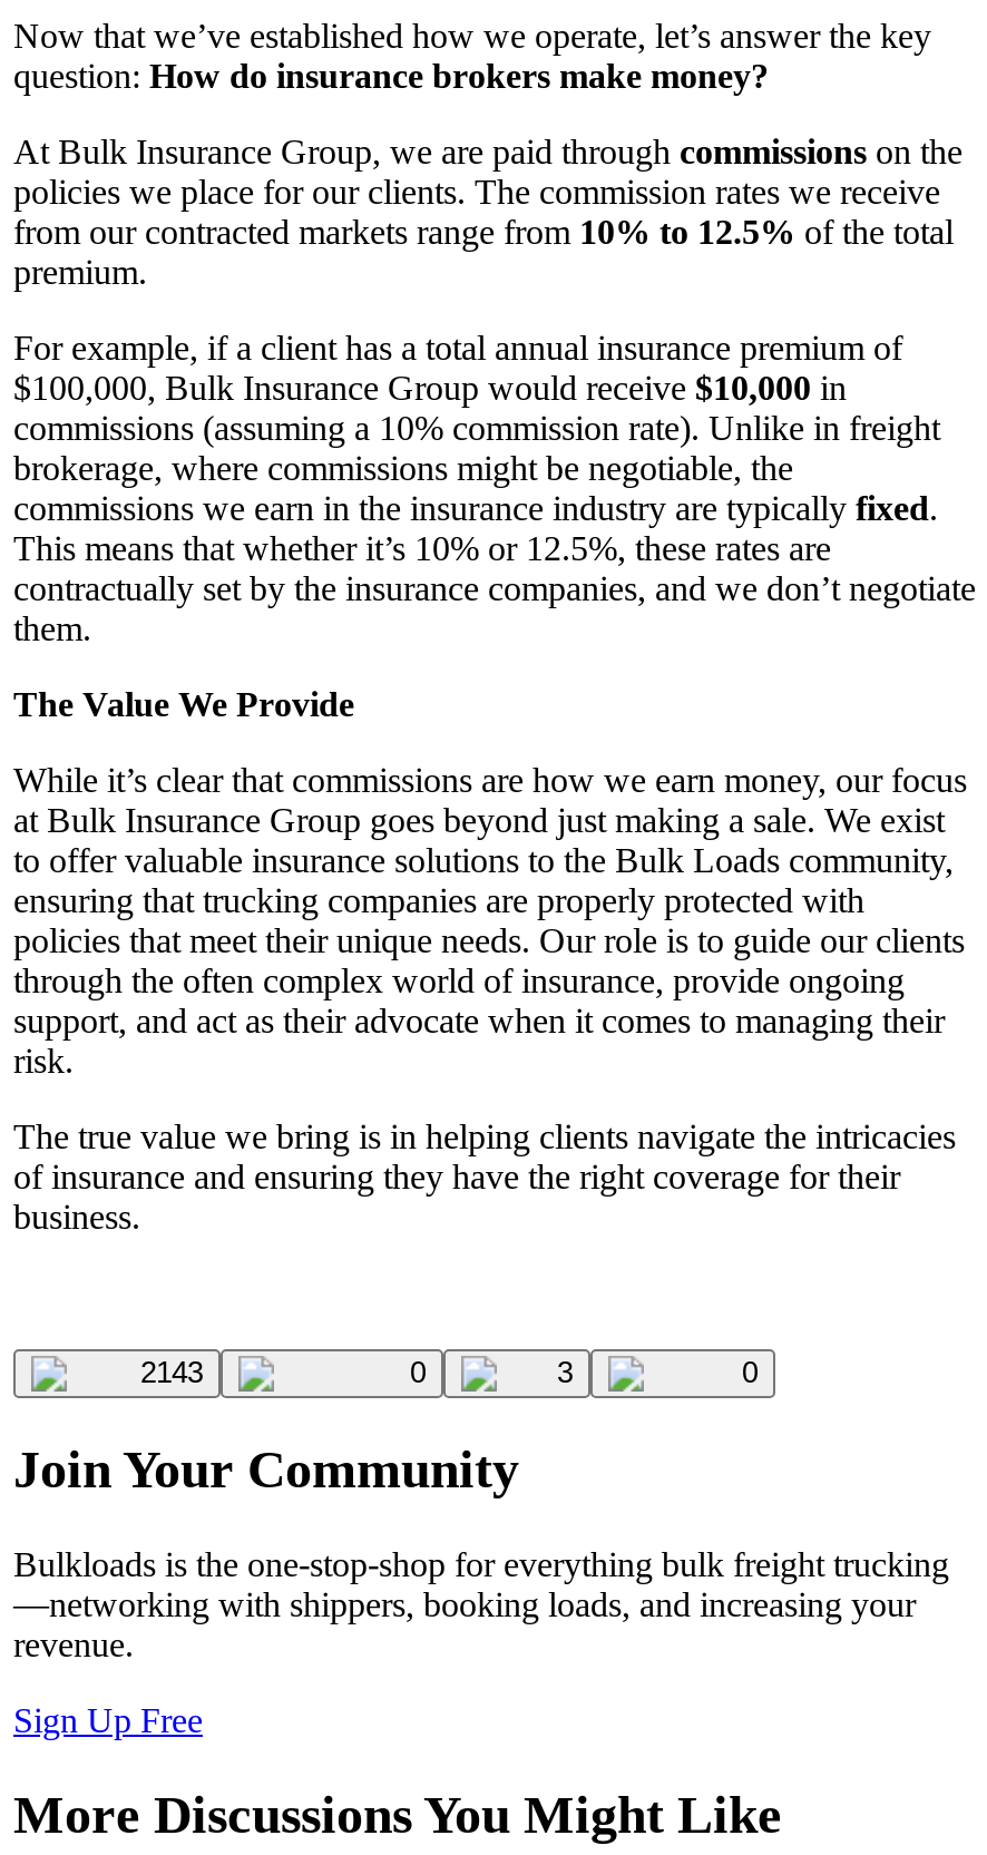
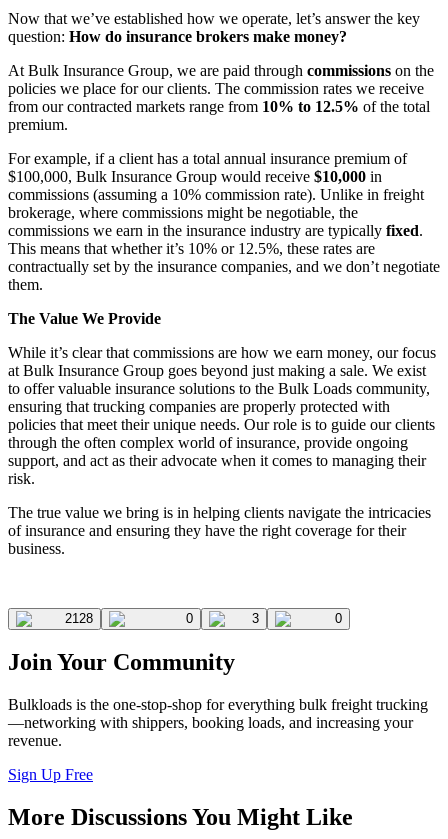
[140,1355,203,1388] 2143 -> [65,610,93,625] 2128

